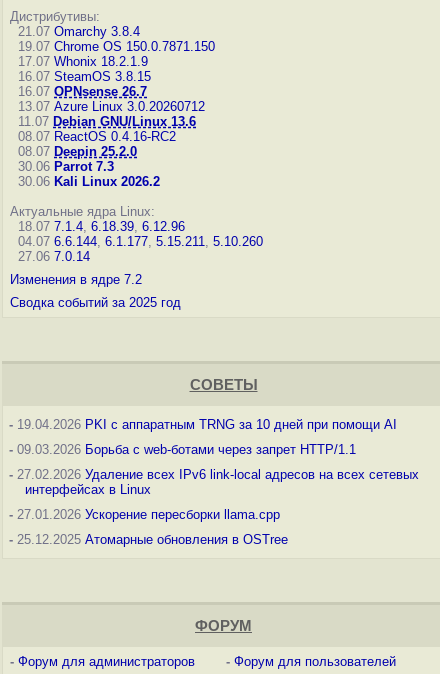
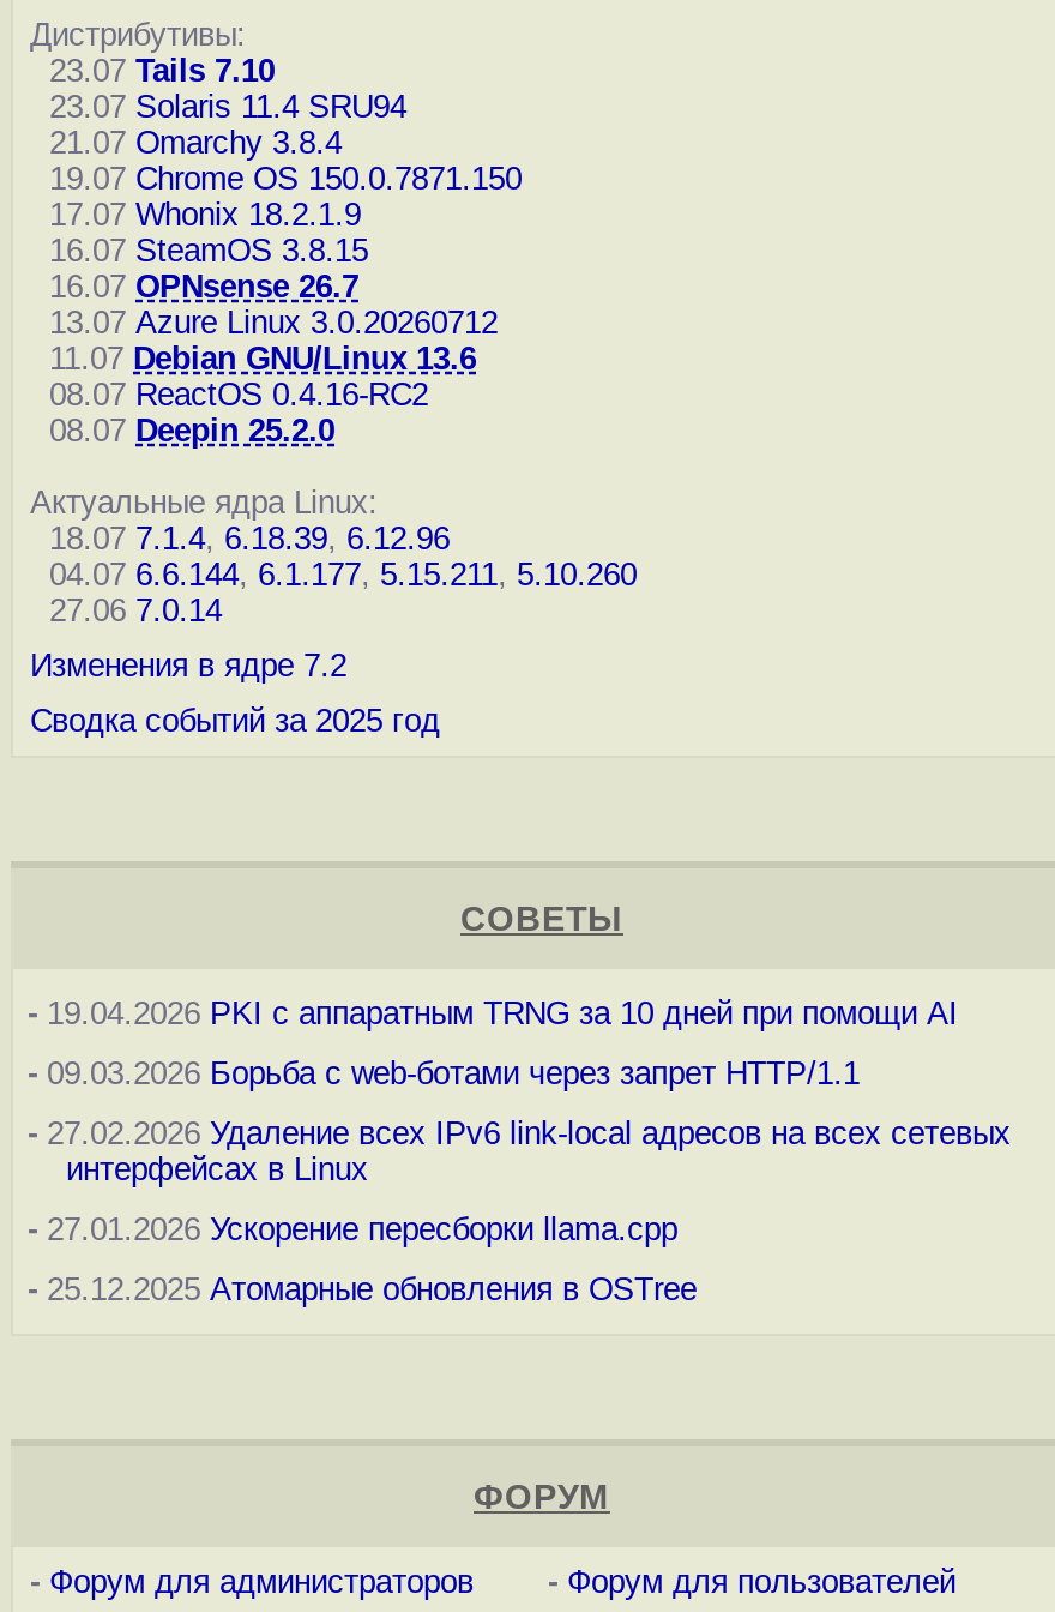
none -> [30,53,406,125] 23.07 Tails 7.10 | 23.07 Solaris 11.4 SRU94
moved [10,24,215,159] -> [30,125,522,449]: 21.07 Omarchy 3.8.4 | 19.07 Chrome OS 150.0.7871.150 | 17.07 Whonix 18.2.1.9 | ... | 08.07 ReactOS 0.4.16-RC2 | 08.07 Deepin 25.2.0
[10,159,160,189] 30.06 Parrot 7.3 | 30.06 Kali Linux 2026.2 -> none

